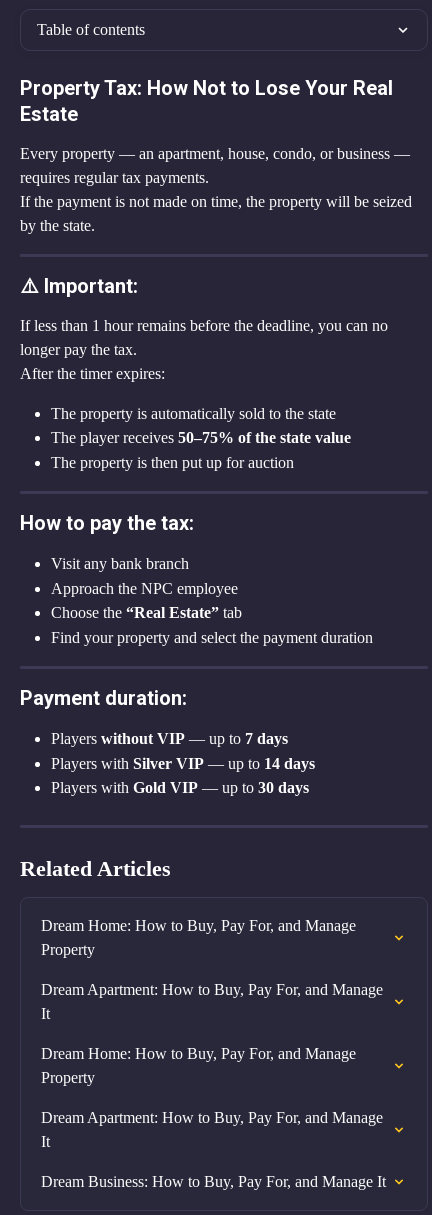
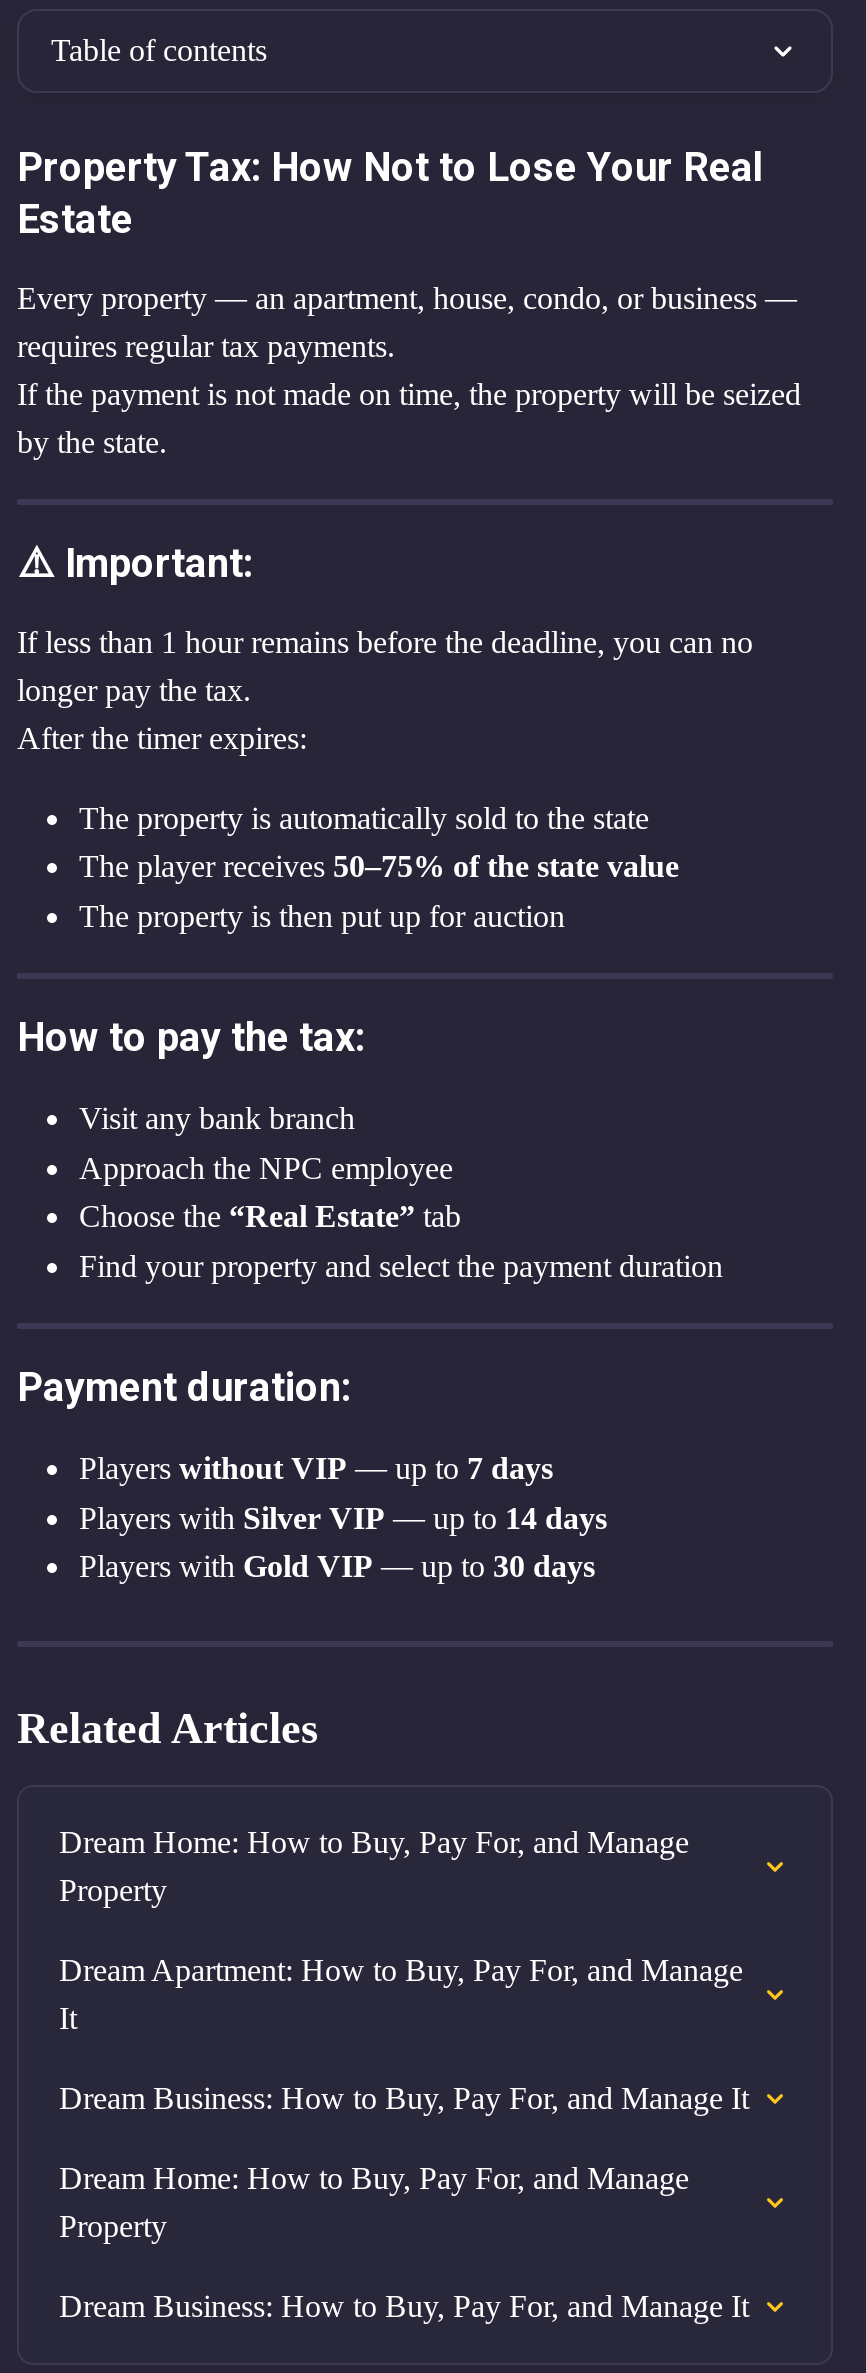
none -> [59,2080,749,2114] Dream Business: How to Buy, Pay For, and Manage It
moved [41,1045,360,1086] -> [59,2160,697,2242]: Dream Home: How to Buy, Pay For, and Manage | Property
[41,1109,387,1150] Dream Apartment: How to Buy, Pay For, and Manage | It -> none

